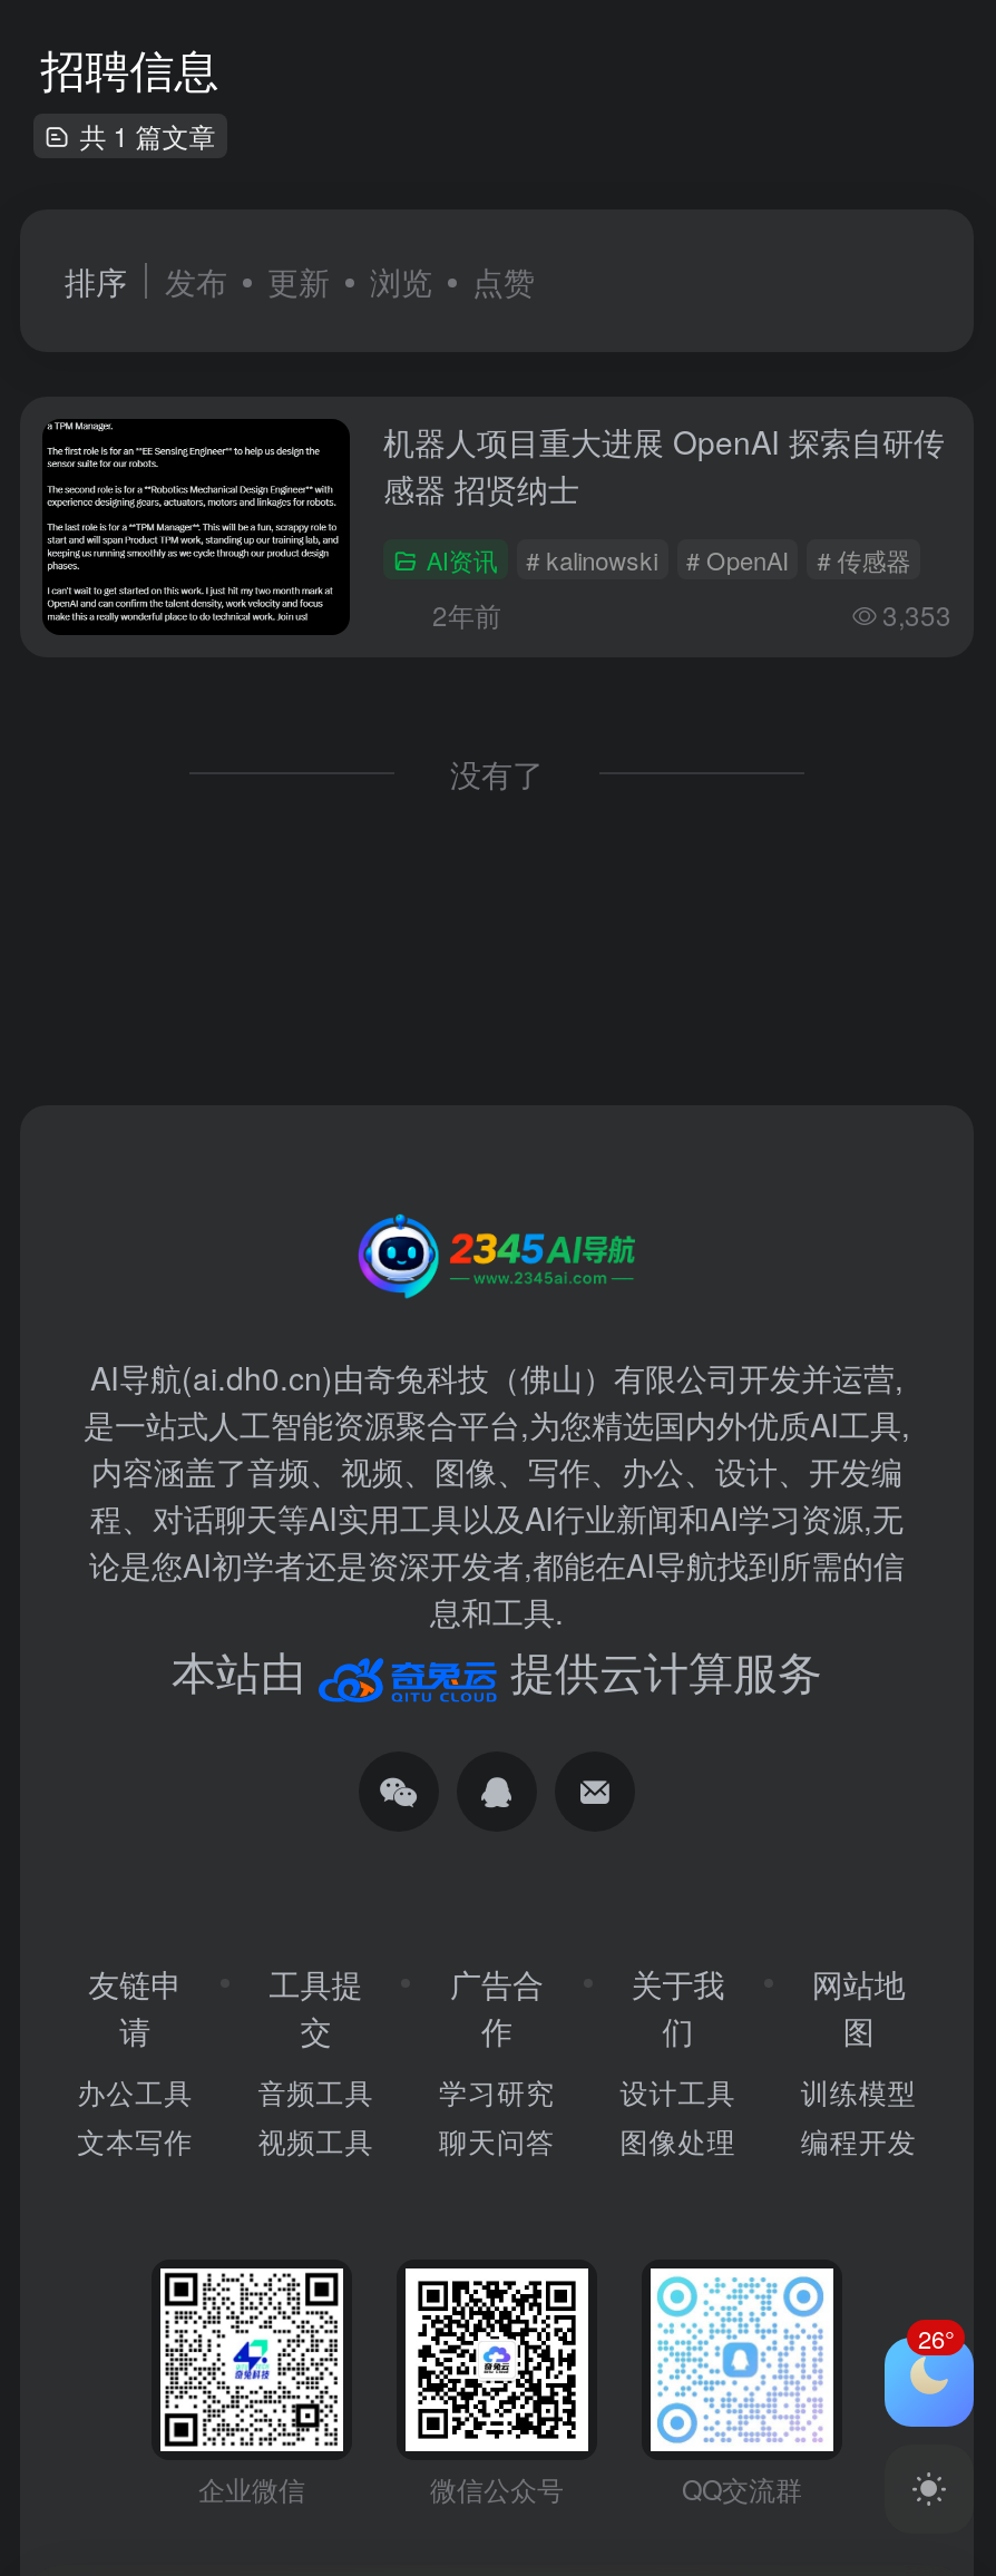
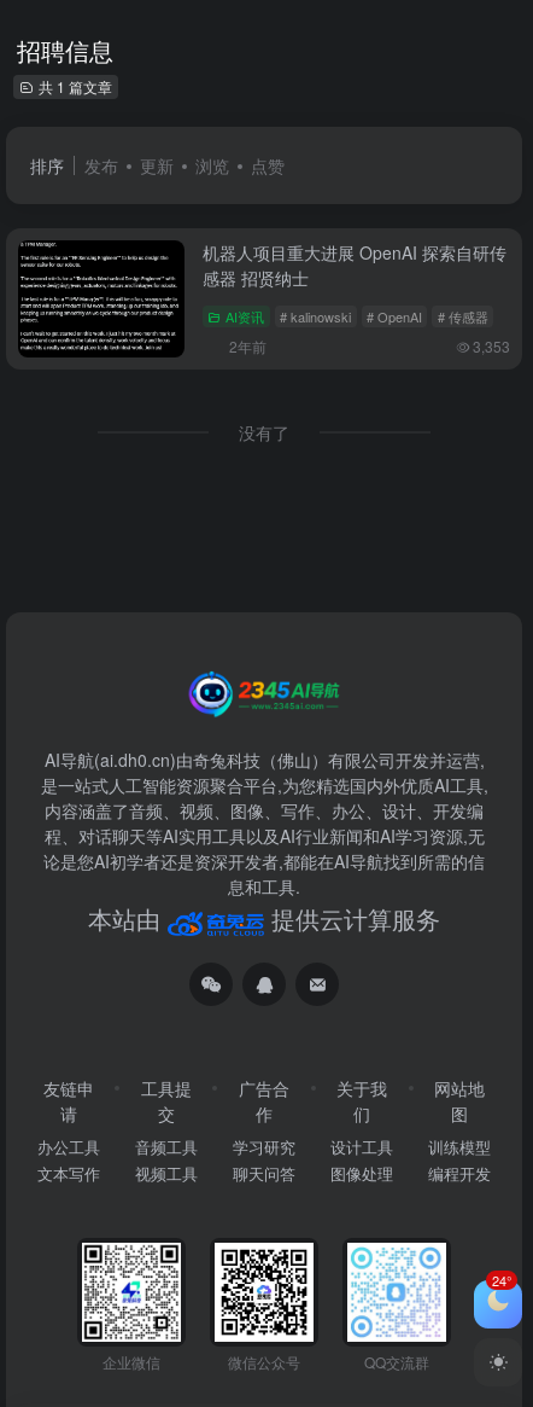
[918,2320,954,2355] 26° -> [492,1271,511,1290] 24°

